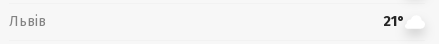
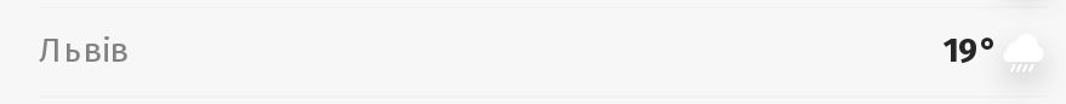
[383,13,405,30] 21° -> [944,30,999,71] 19°

